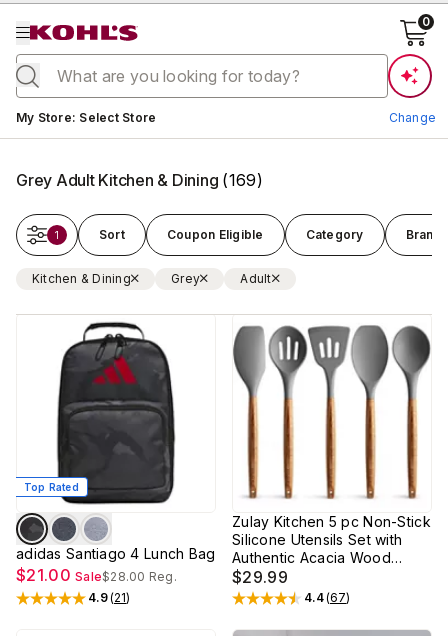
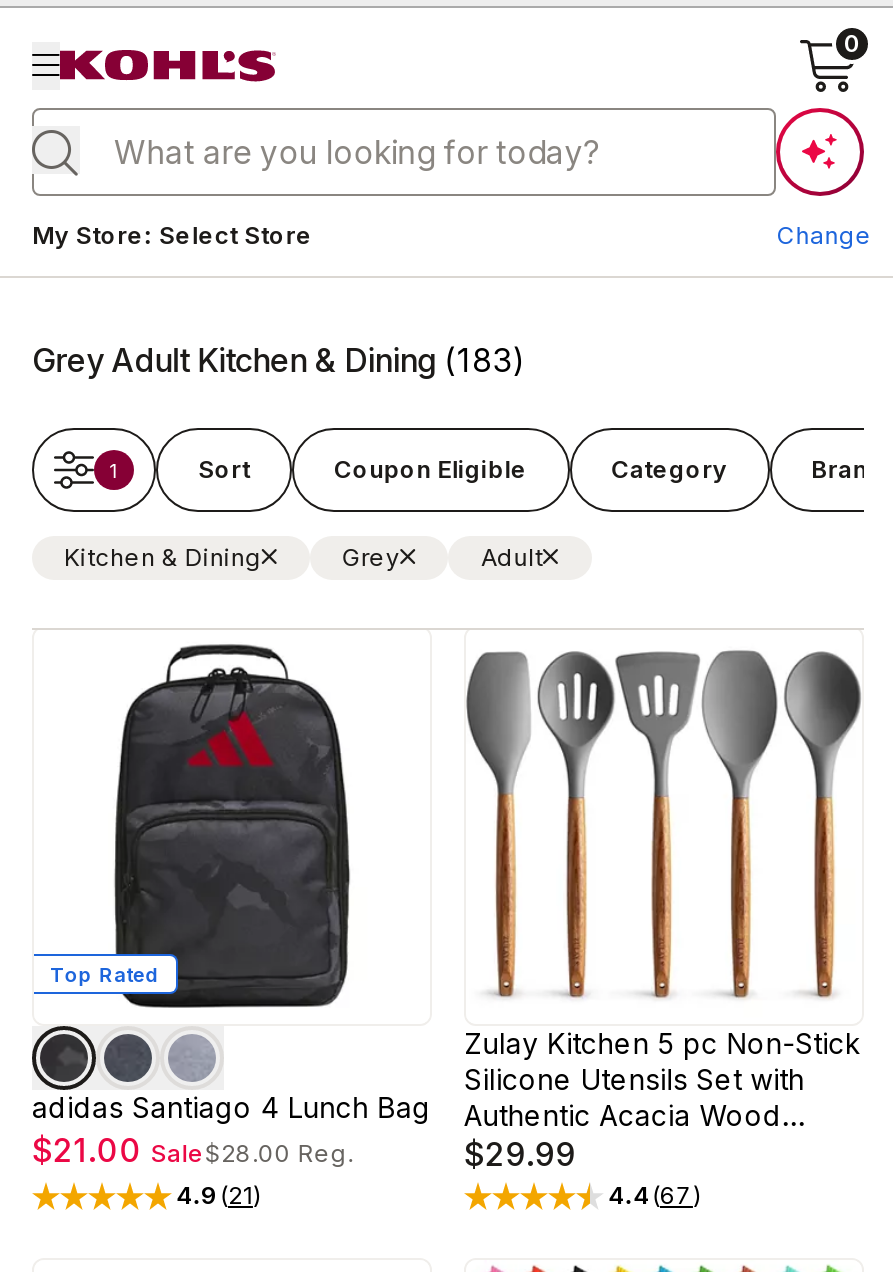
[16,170,263,190] Grey Adult Kitchen & Dining (169) -> [32,340,526,380] Grey Adult Kitchen & Dining (183)

